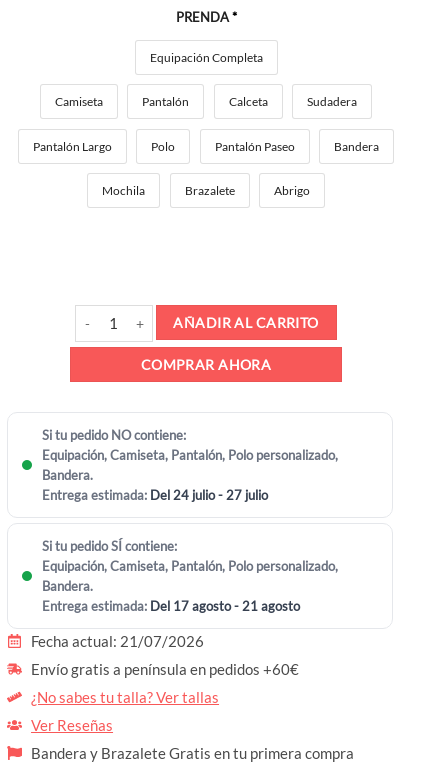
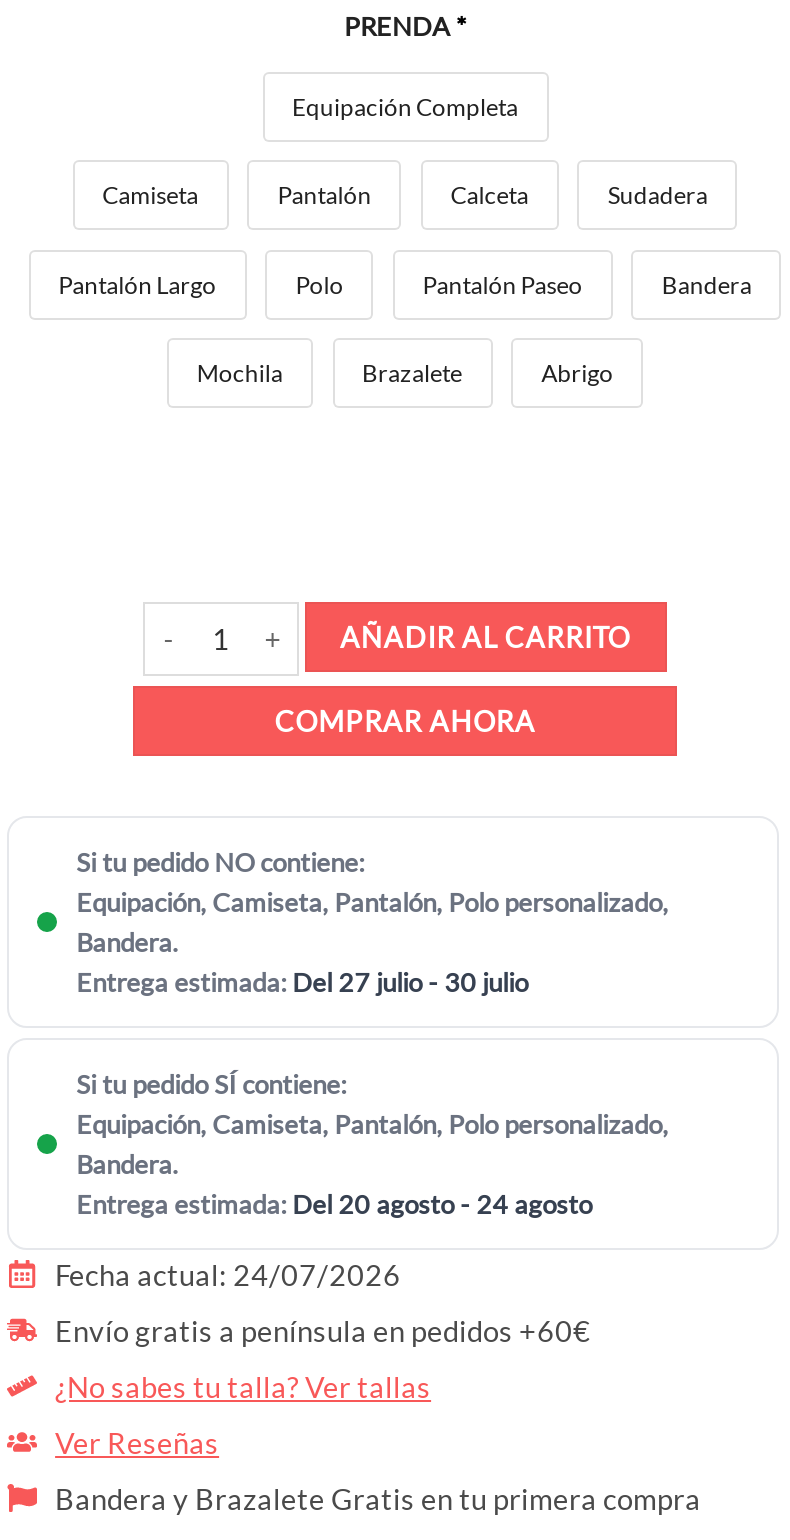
[42,487,268,503] Entrega estimada: Del 24 julio - 27 julio -> [76,966,528,998] Entrega estimada: Del 27 julio - 30 julio
[42,598,300,614] Entrega estimada: Del 17 agosto - 21 agosto -> [76,1188,592,1220] Entrega estimada: Del 20 agosto - 24 agosto
[31,632,204,649] Fecha actual: 21/07/2026 -> [55,1257,401,1291] Fecha actual: 24/07/2026

